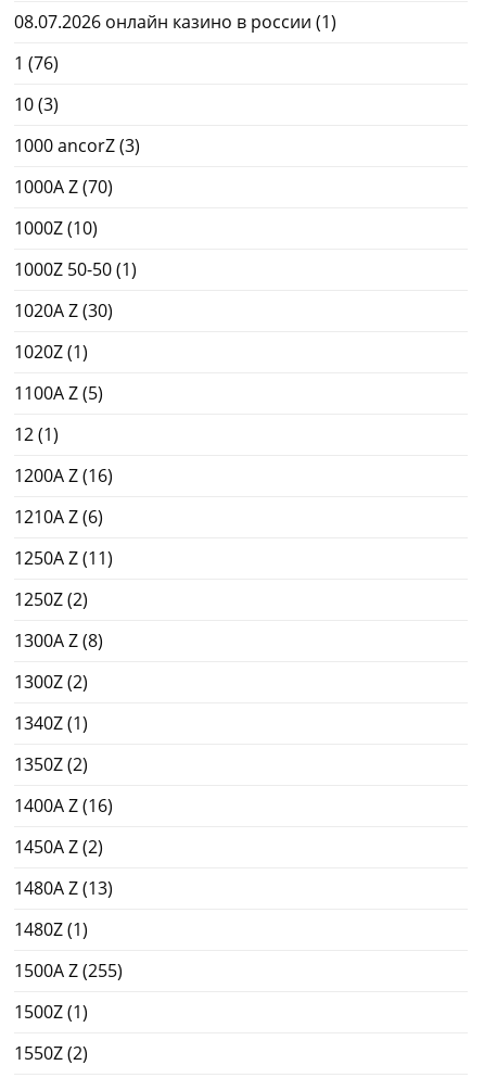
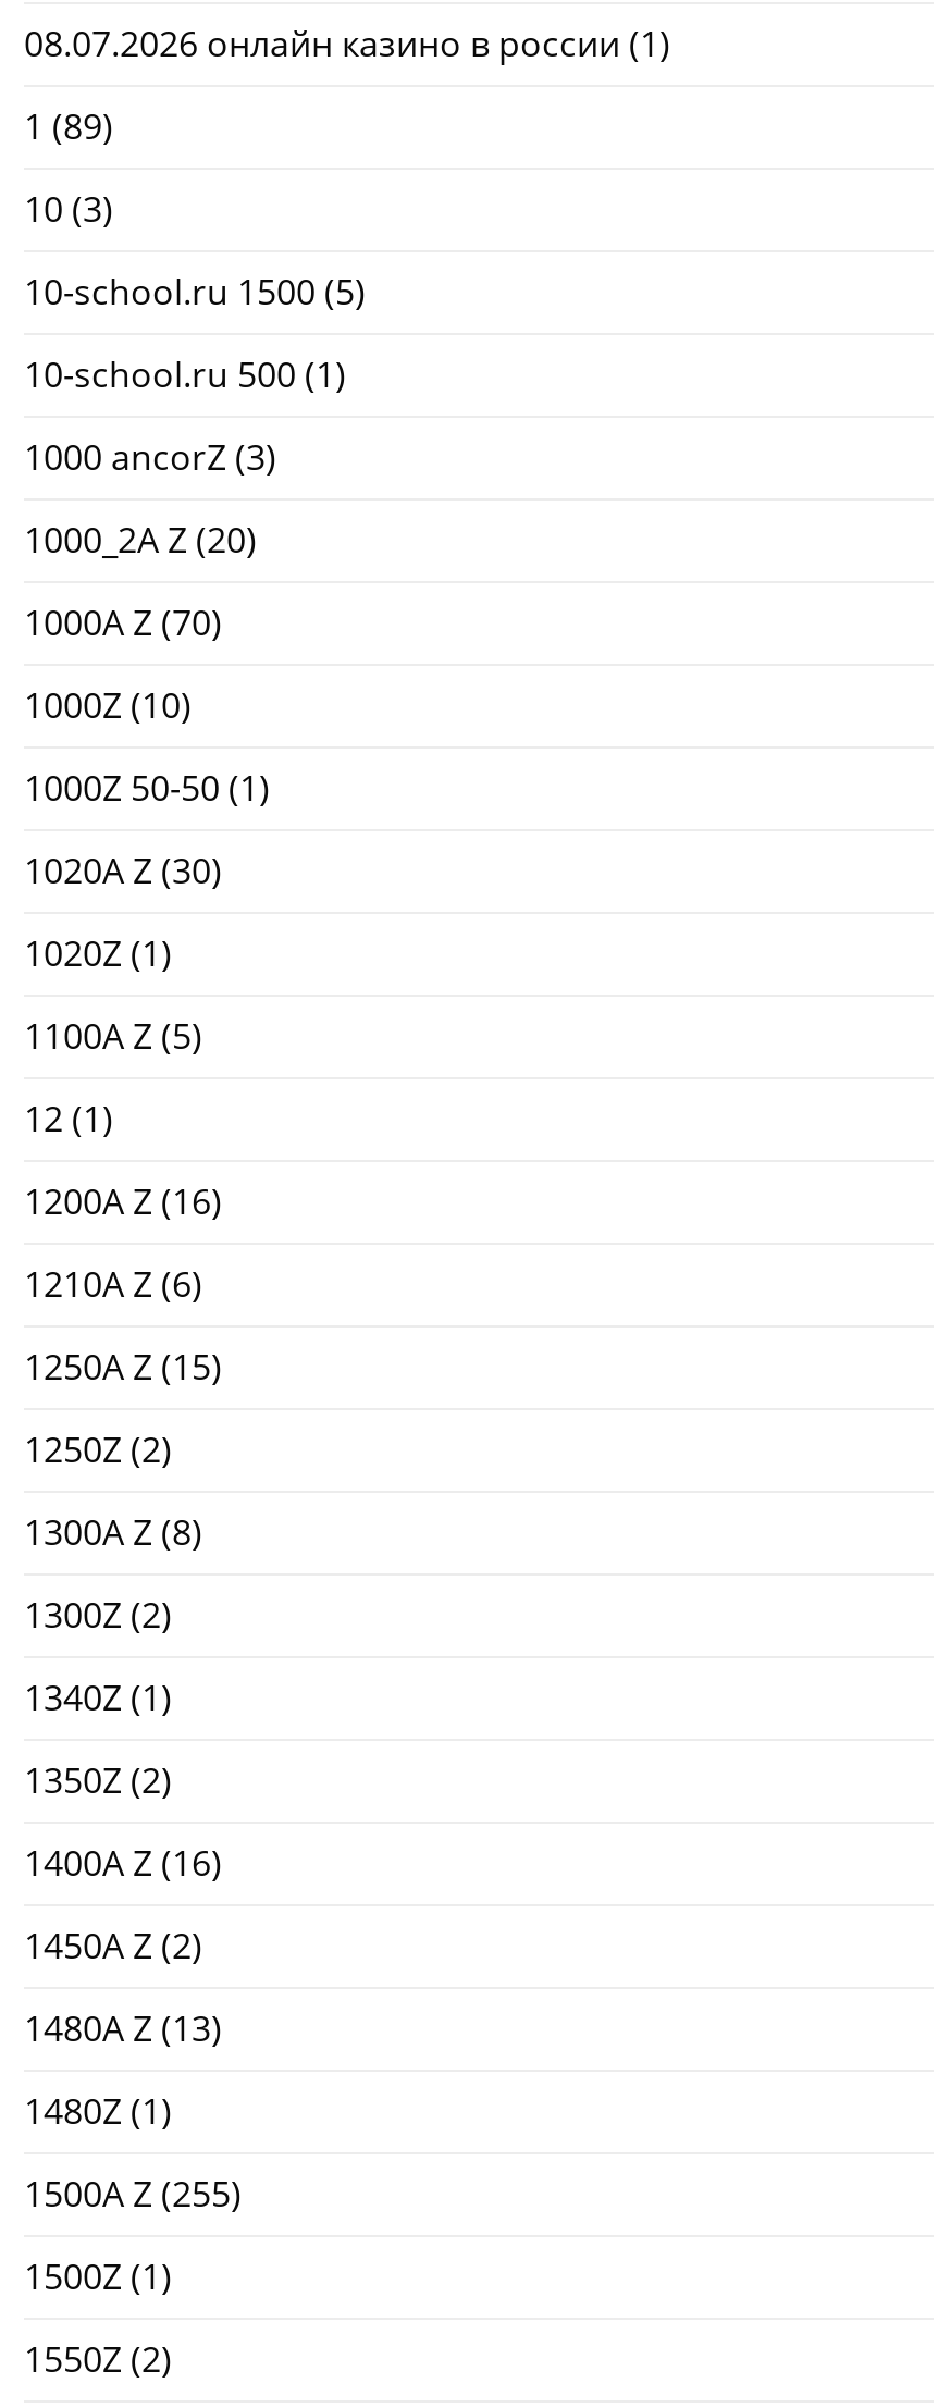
[14,51,59,75] 1 (76) -> [24,103,113,151] 1 (89)
none -> [24,268,366,399] 10-school.ru 1500 (5) | 10-school.ru 500 (1)
none -> [24,516,257,564] 1000_2A Z (20)
[14,546,113,570] 1250A Z (11) -> [24,1343,222,1391] 1250A Z (15)

